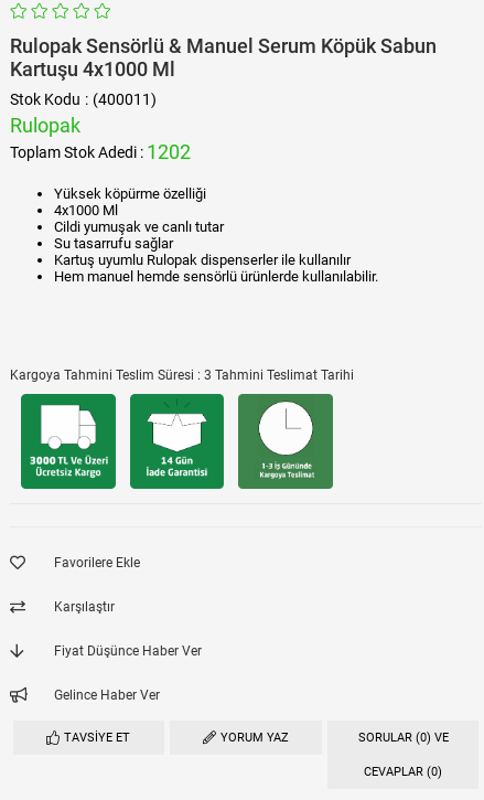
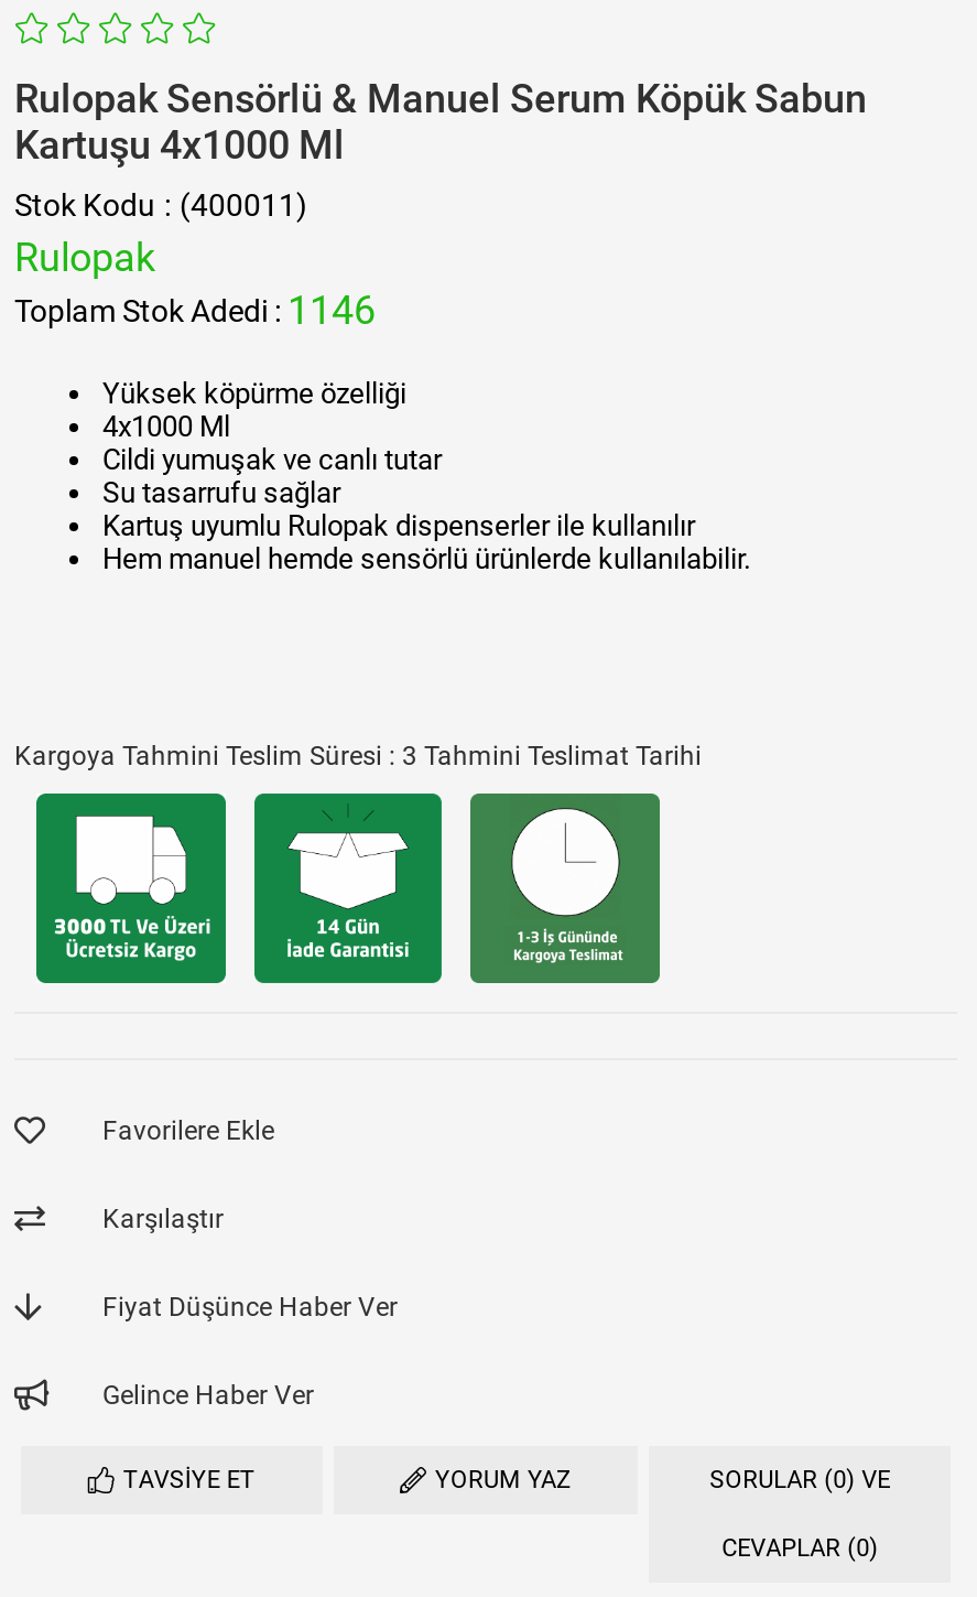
[10,140,191,163] Toplam Stok Adedi : 1202 -> [14,287,376,333] Toplam Stok Adedi : 1146

